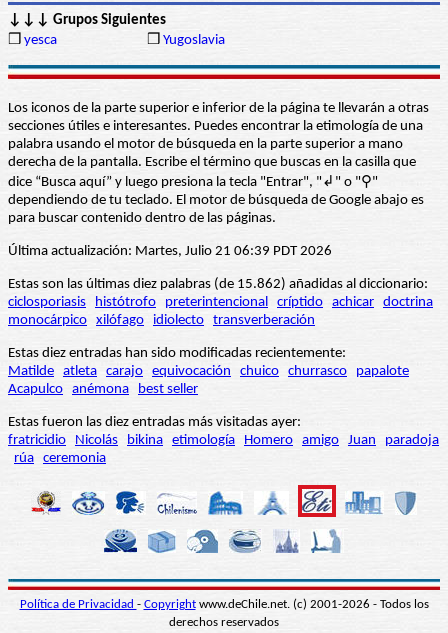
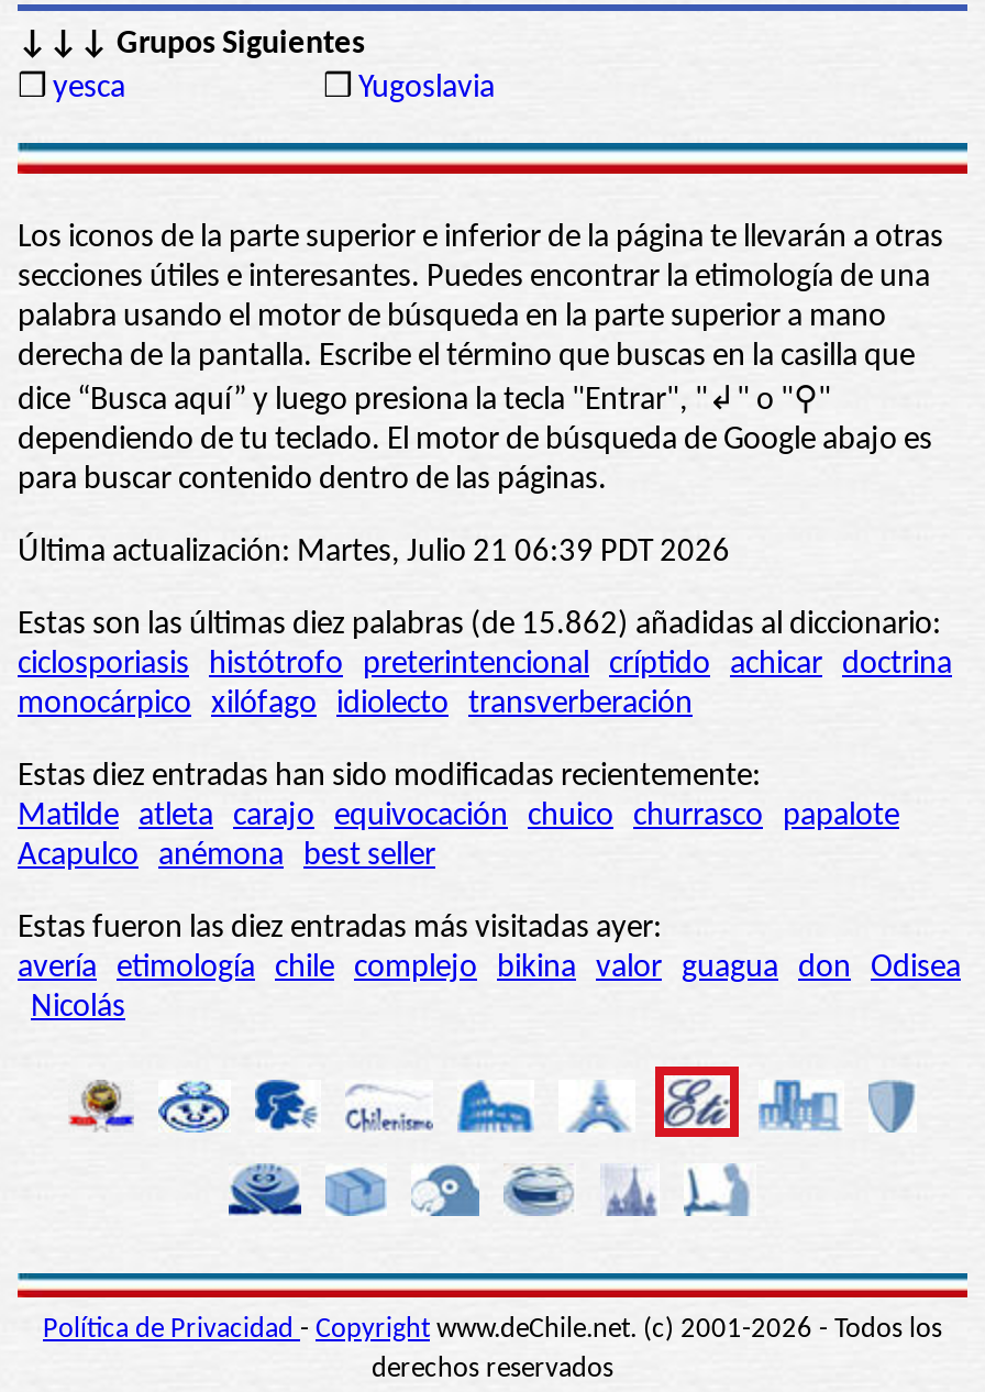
[8,433,439,466] fratricidio Nicolás bikina etimología Homero amigo Juan paradoja | rúa ceremonia -> [18,952,961,1025] avería etimología chile complejo bikina valor guagua don Odisea | Nicolás

